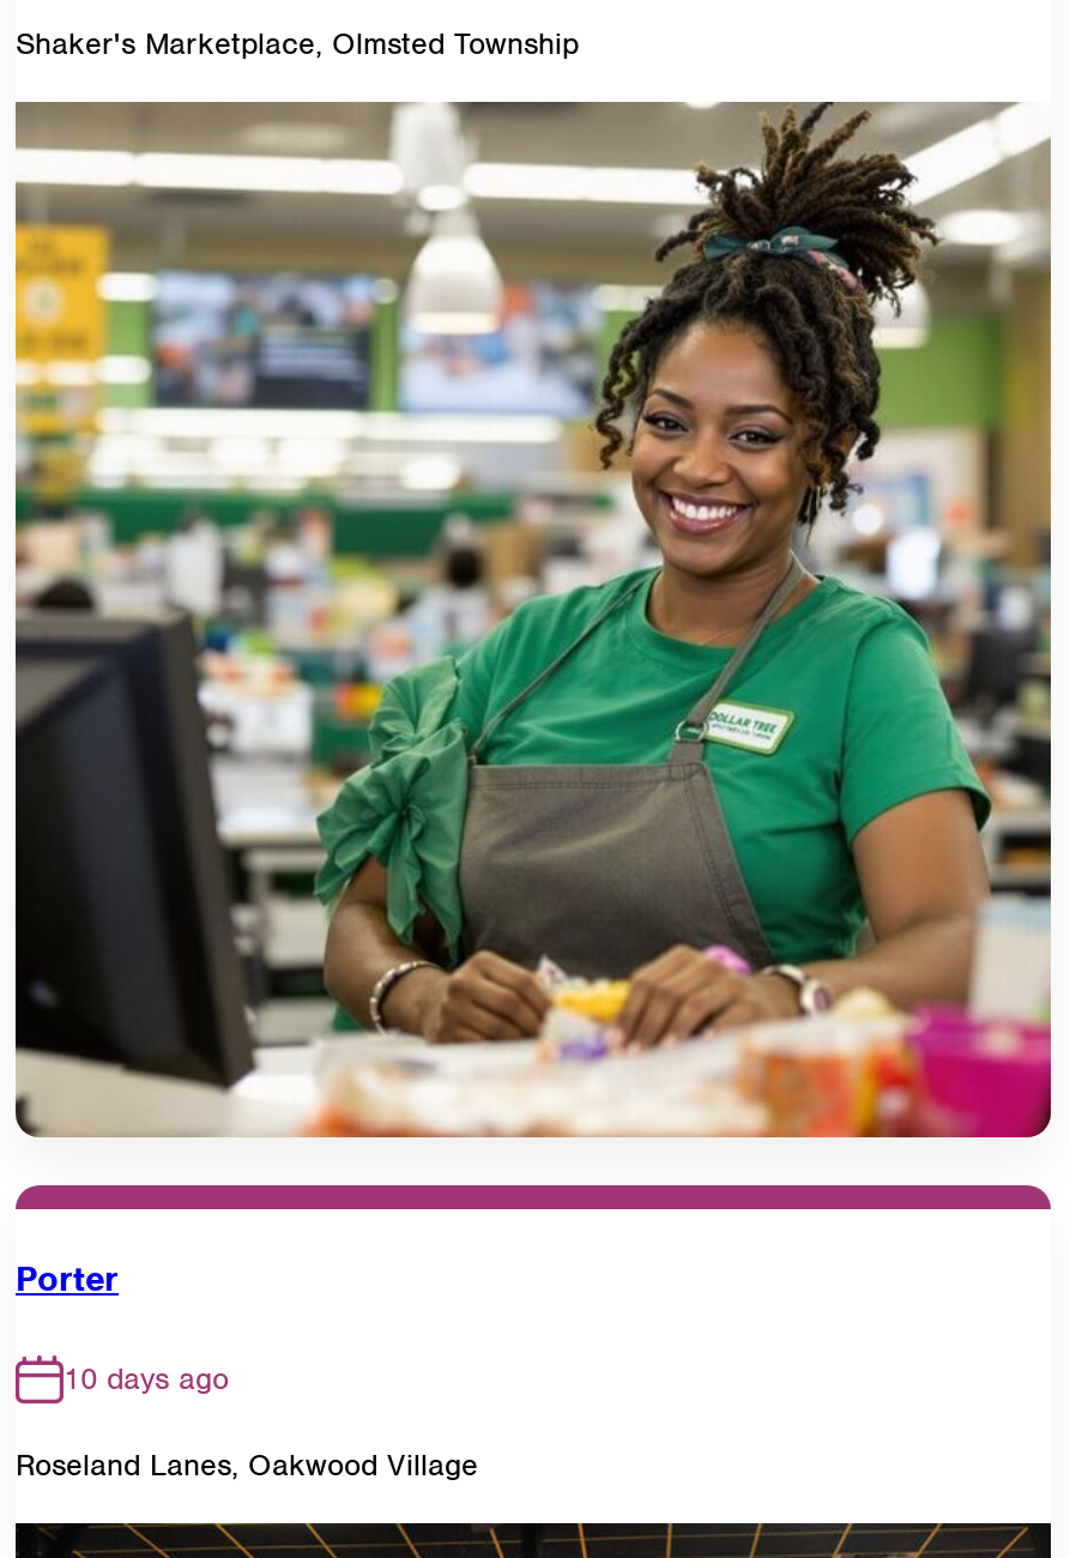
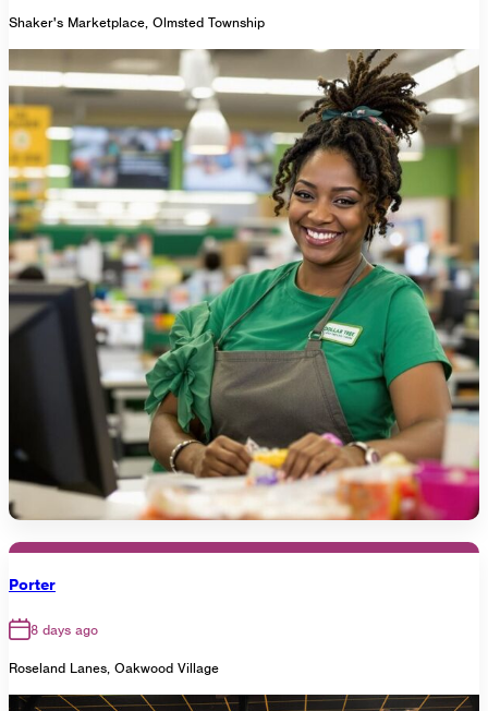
[64,1358,229,1399] 10 days ago -> [30,620,98,639] 8 days ago

